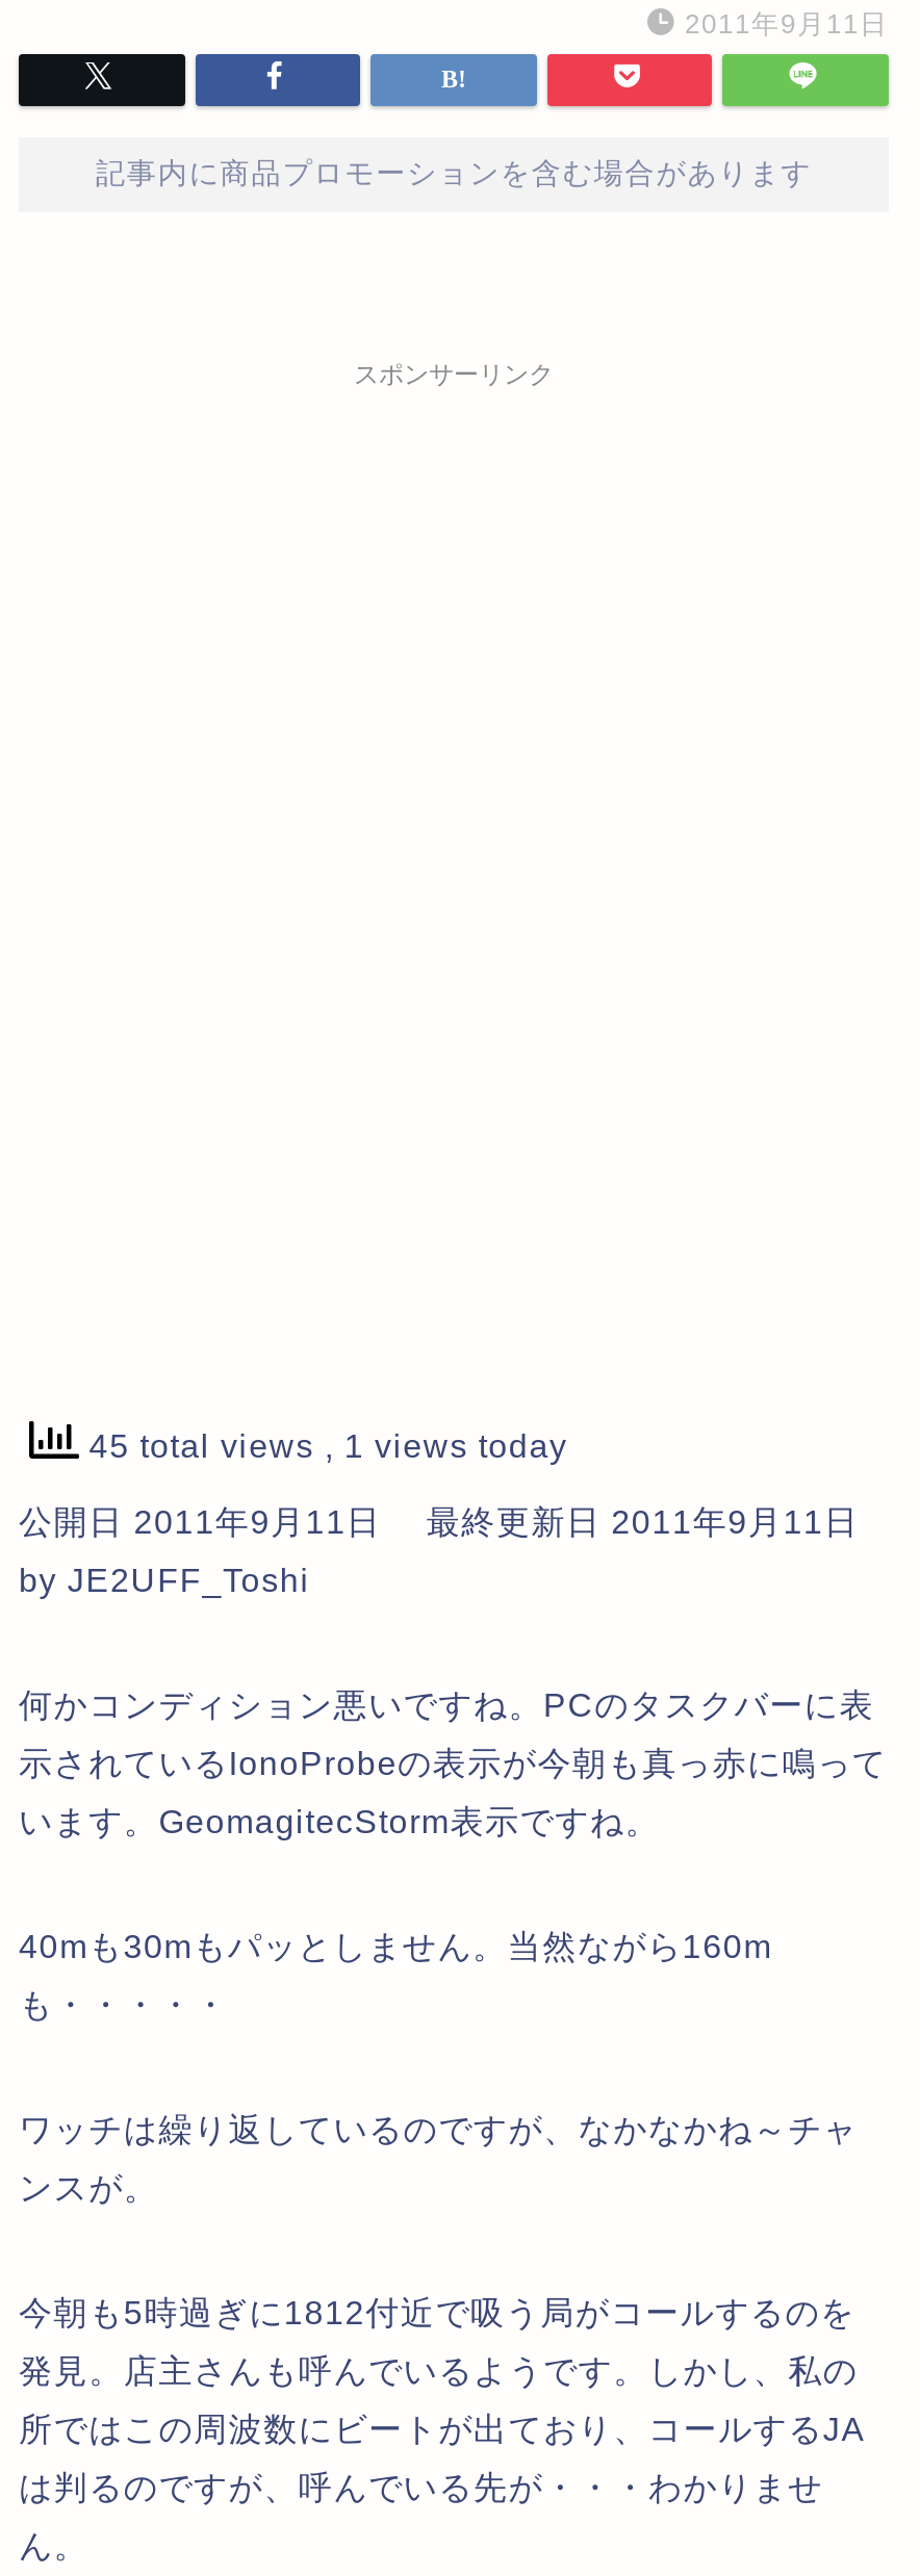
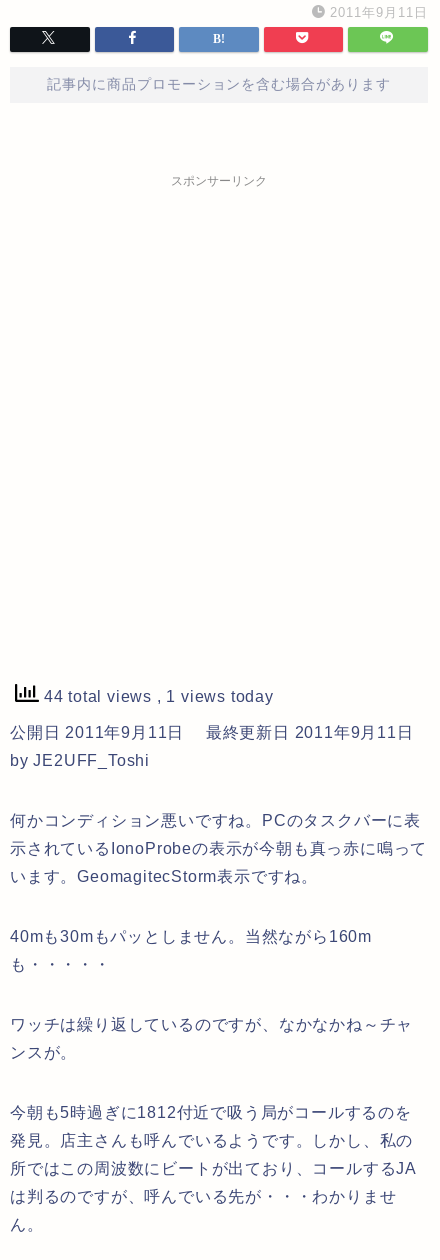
[79,1430,568,1465] 45 total views, 1 views today -> [39,688,274,705] 44 total views, 1 views today

